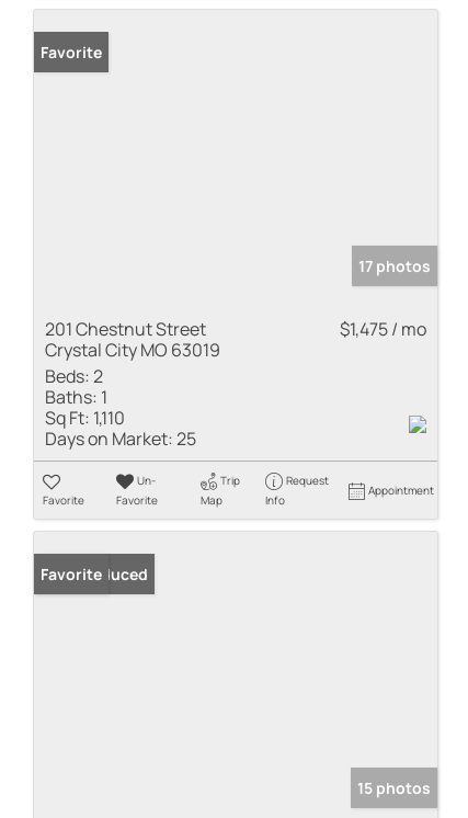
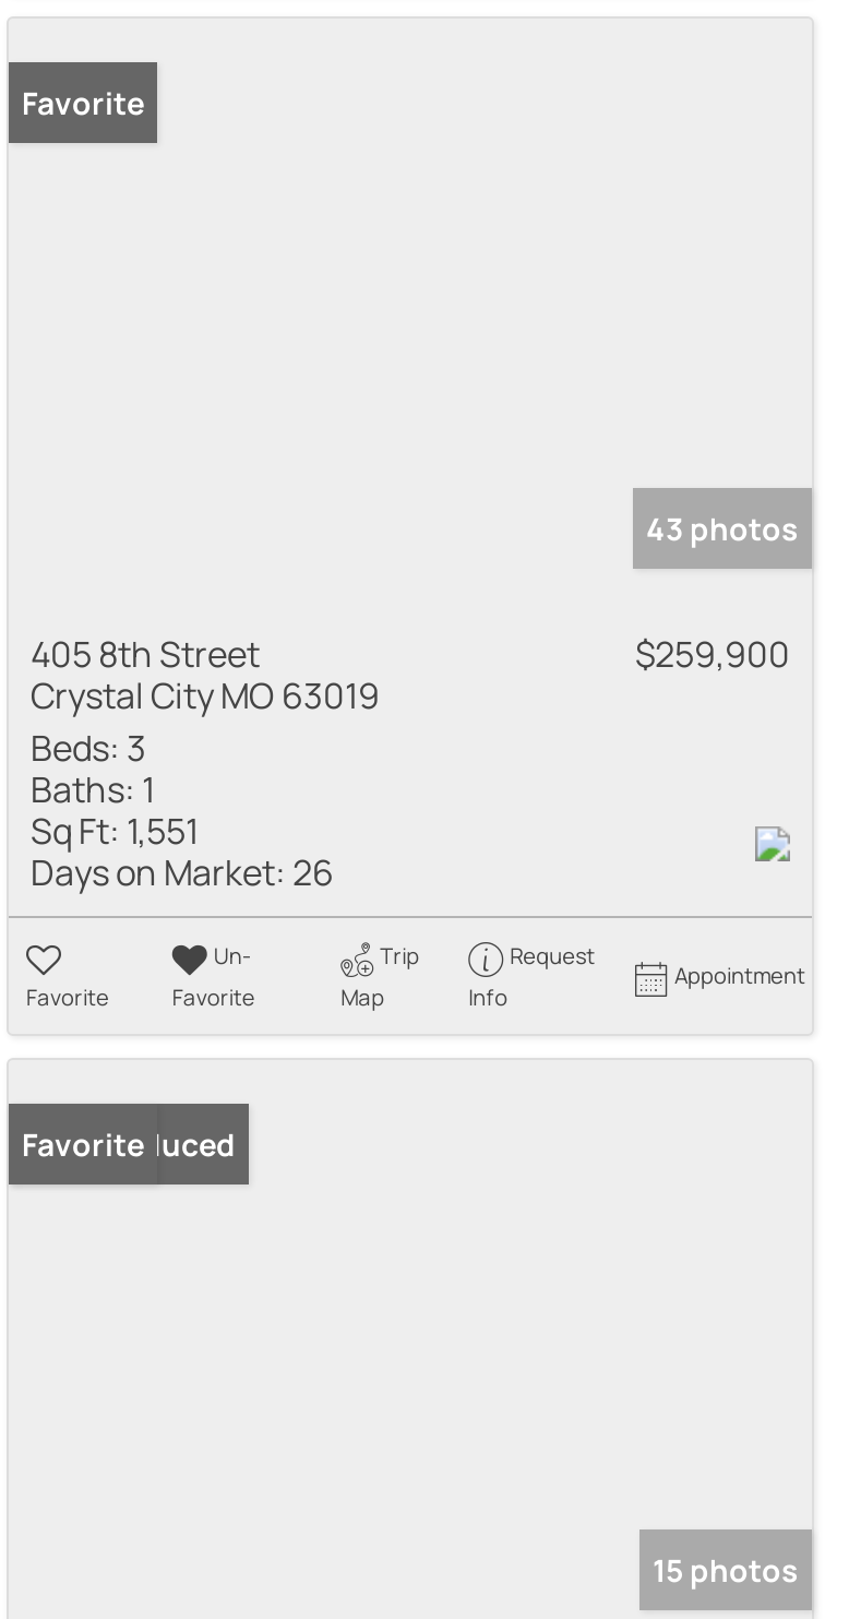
[358,255,431,276] 17 photos -> [646,508,799,550] 43 photos
[45,317,206,341] 201 Chestnut Street -> [31,631,260,679] 405 8th Street
[340,317,426,341] $1,475 / mo -> [635,631,790,679] $259,900
[45,364,103,388] Beds: 2 -> [31,724,146,772] Beds: 3
[45,405,125,430] Sq Ft: 1,110 -> [31,807,199,855] Sq Ft: 1,551
[45,426,196,450] Days on Market: 25 -> [31,849,334,897] Days on Market: 26

